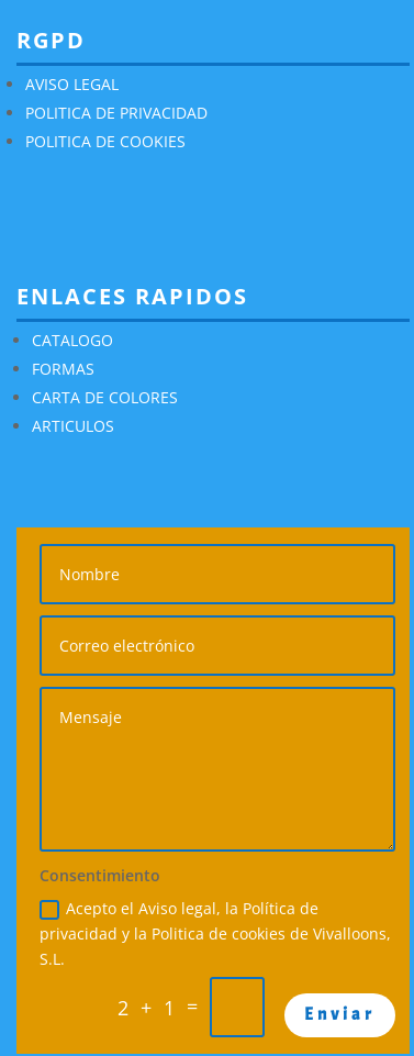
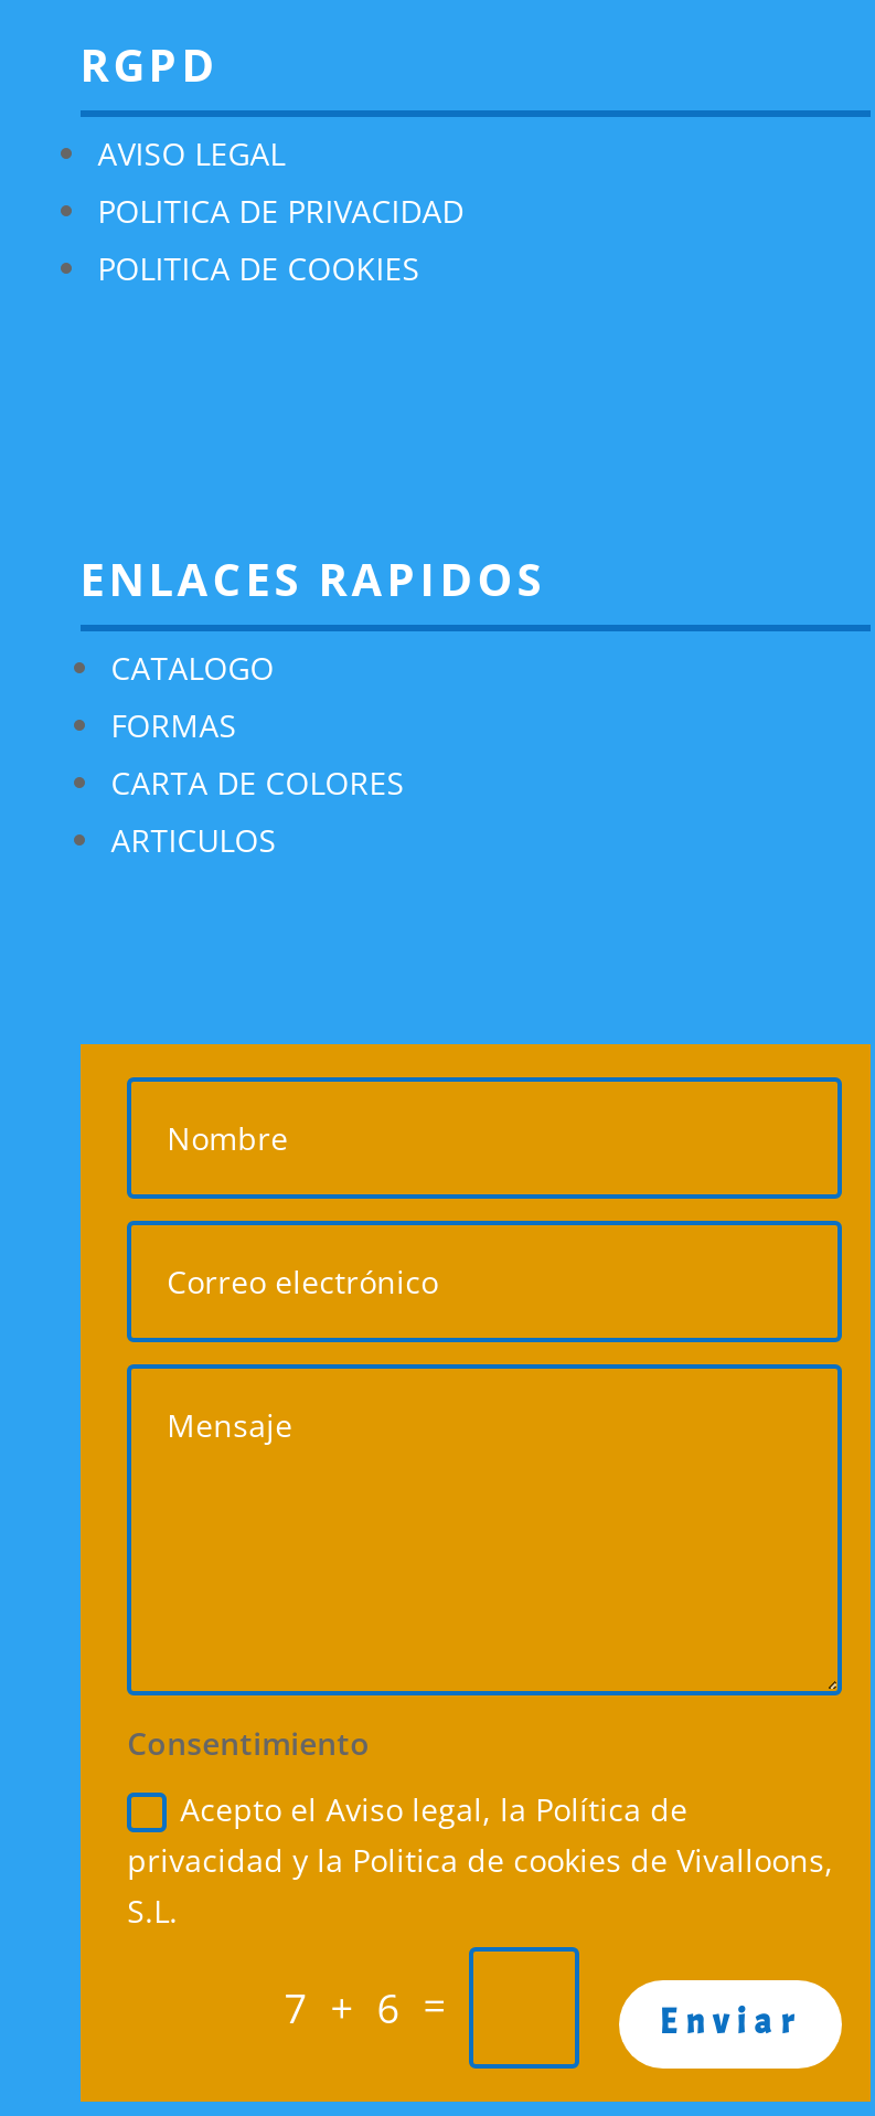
[118,992,210,1020] 2 + 1 = -> [284,1977,469,2034] 7 + 6 =

